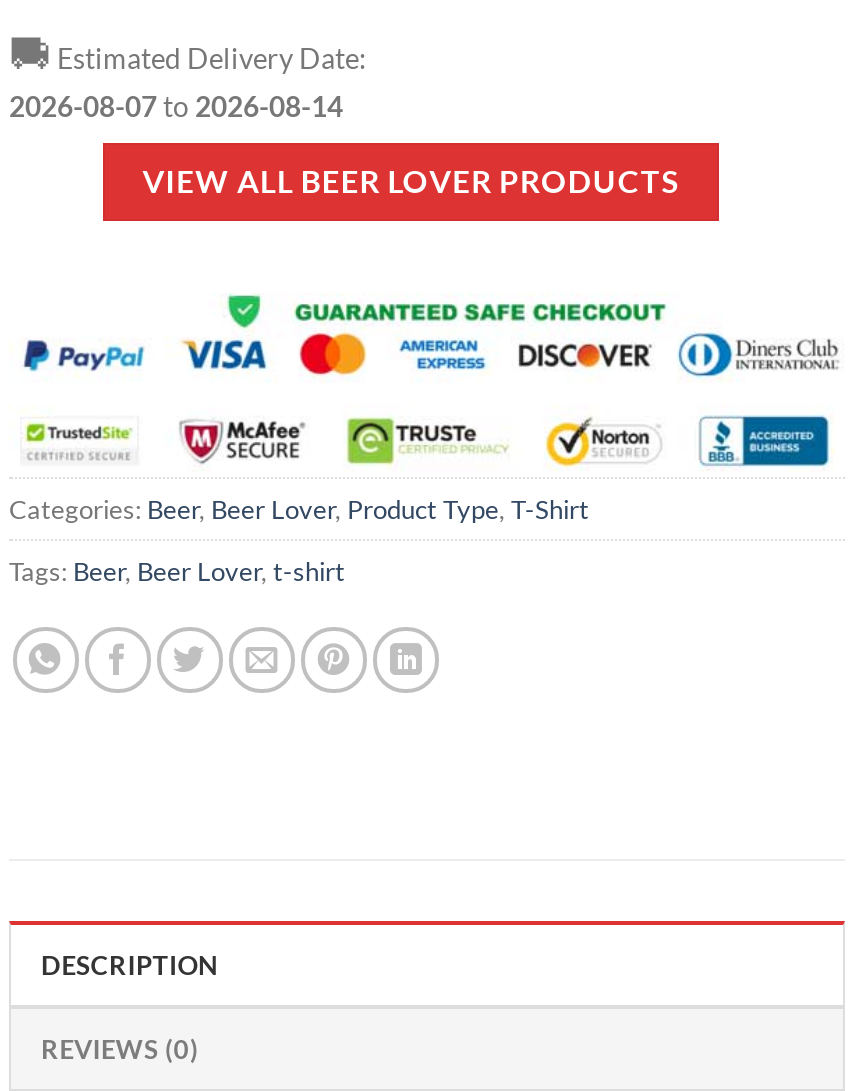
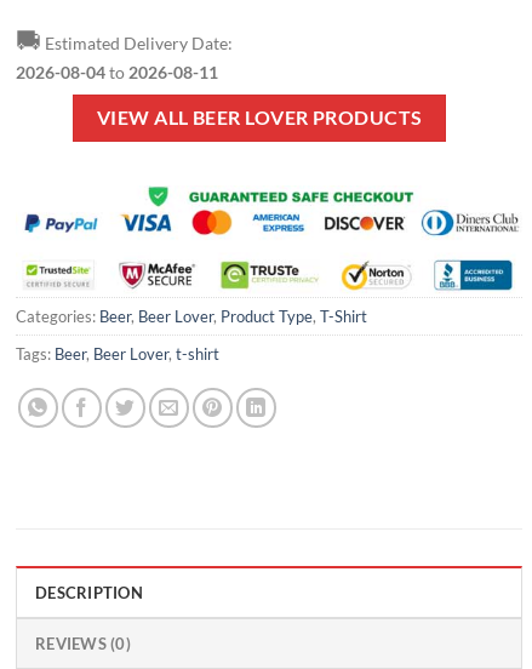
[9,89,343,123] 2026-08-07 to 2026-08-14 -> [16,62,218,82] 2026-08-04 to 2026-08-11

